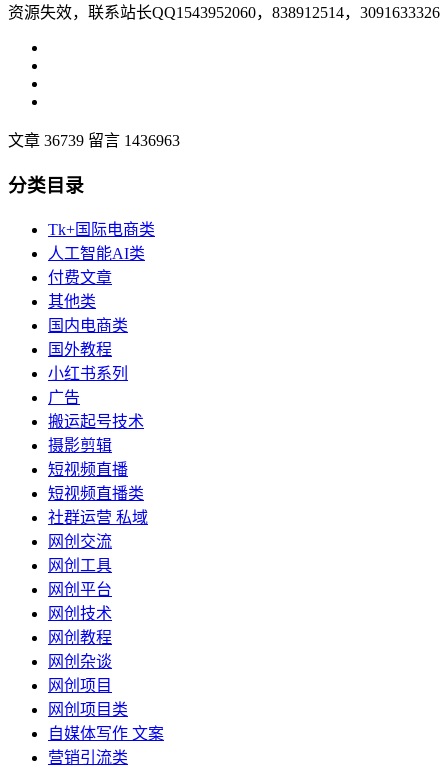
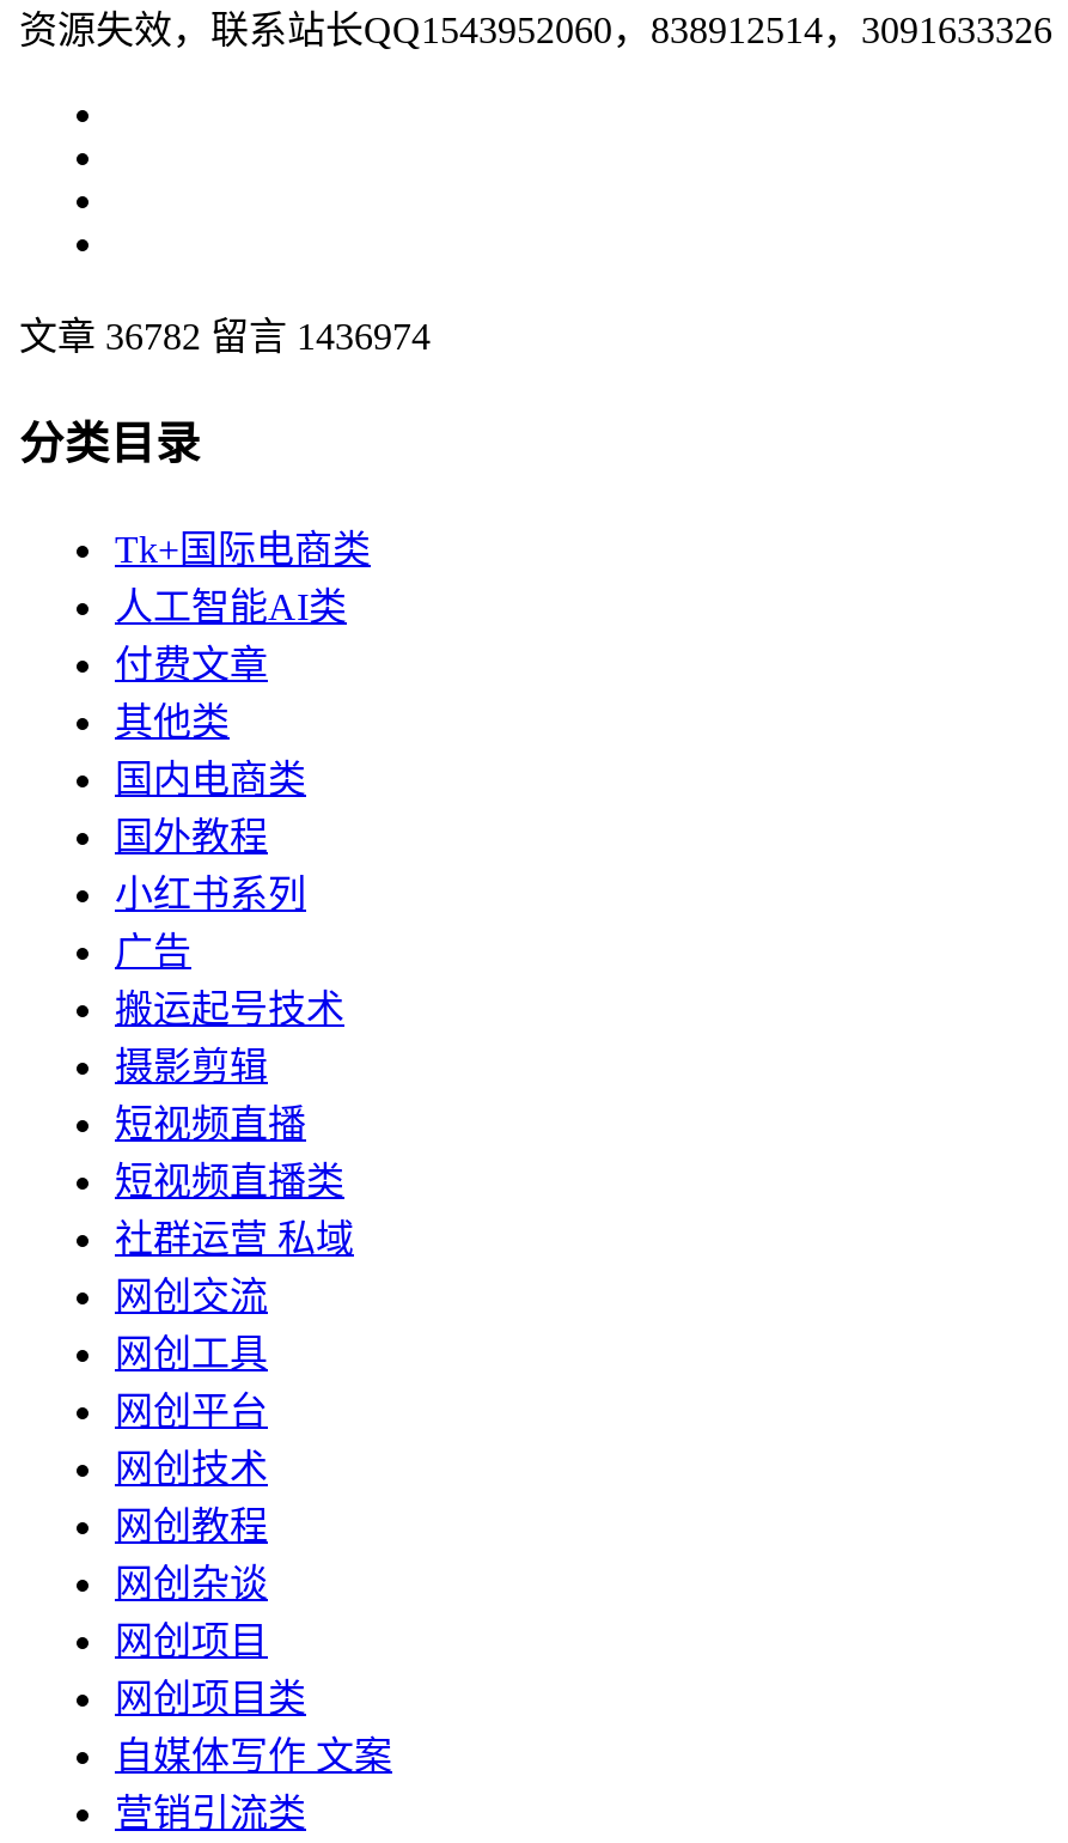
[8,132,180,149] 文章 36739 留言 1436963 -> [19,316,431,357] 文章 36782 留言 1436974

